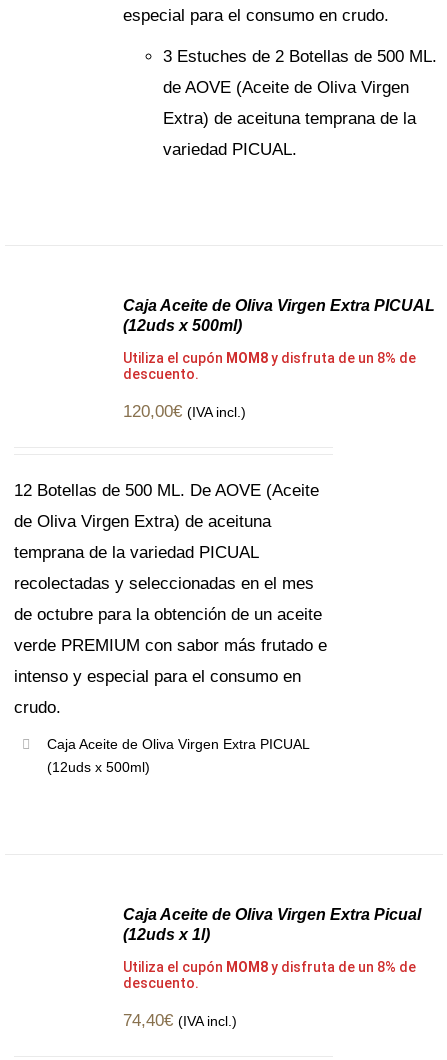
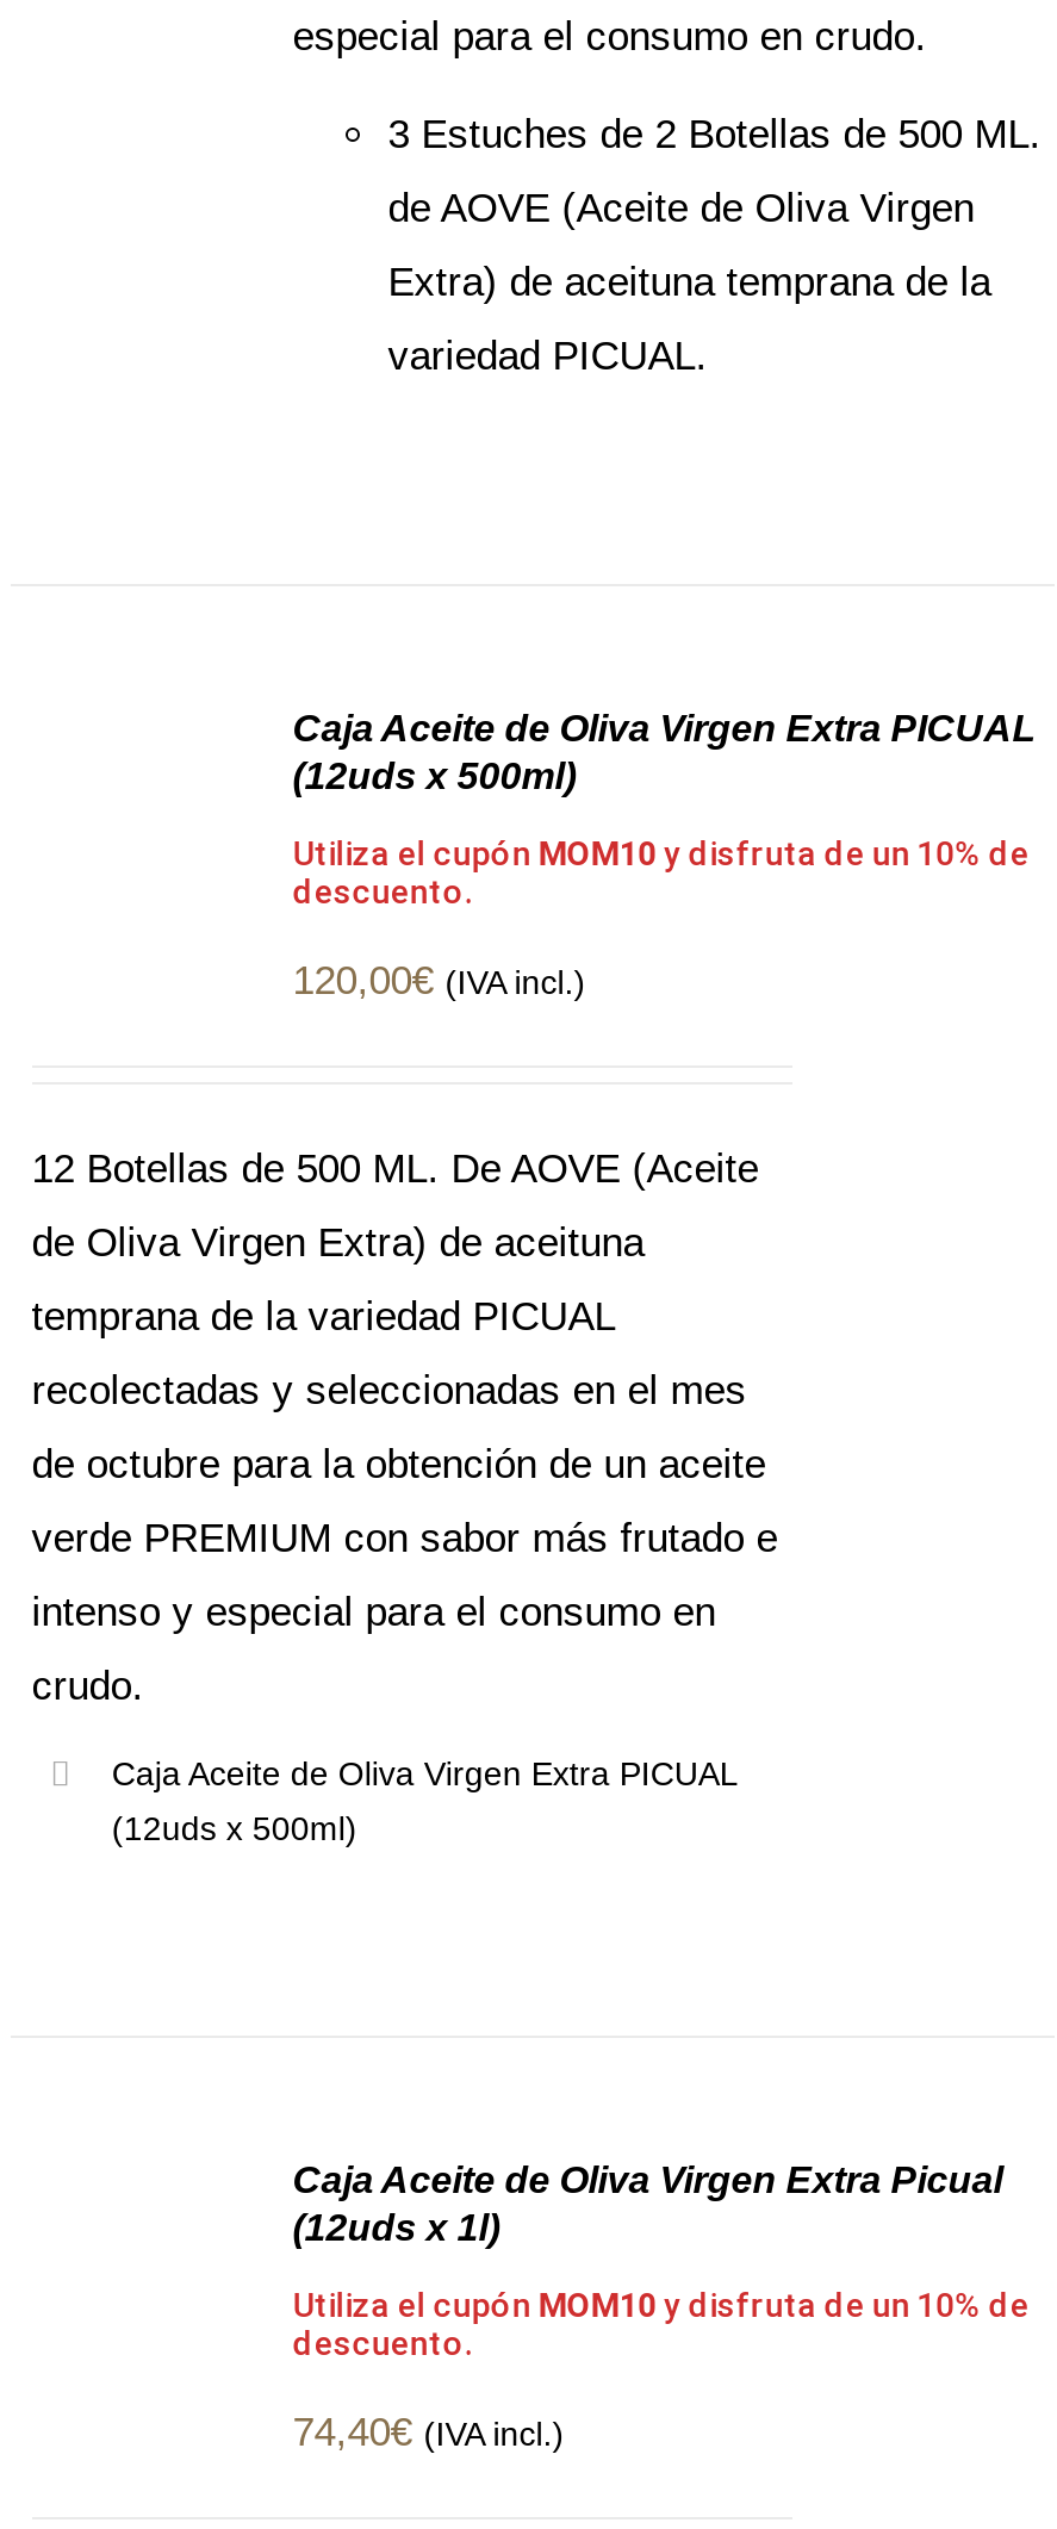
[123,350,416,366] Utiliza el cupón MOM8 y disfruta de un 8% de -> [292,834,1029,872] Utiliza el cupón MOM10 y disfruta de un 10% de
[123,959,416,975] Utiliza el cupón MOM8 y disfruta de un 8% de -> [292,2286,1029,2324] Utiliza el cupón MOM10 y disfruta de un 10% de

